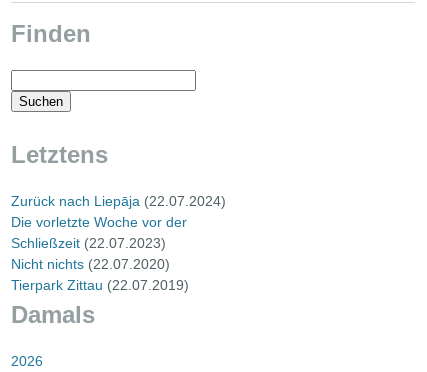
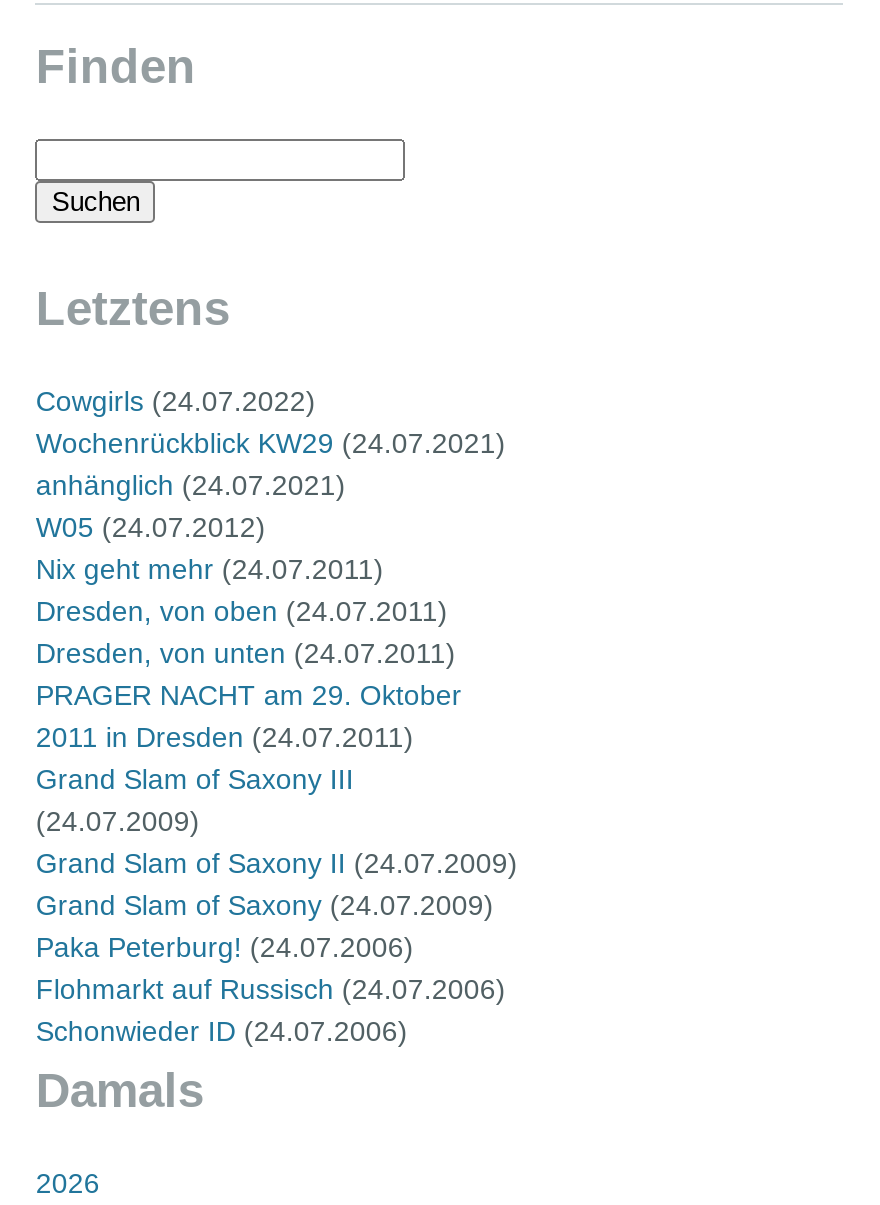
[11,193,226,293] Zurück nach Liepāja (22.07.2024) | Die vorletzte Woche vor der | Schließzeit (22.07.2023) | Nicht nichts (22.07.2020) | Tierpark Zittau (22.07.2019) -> [36,386,518,1048] Cowgirls (24.07.2022) | Wochenrückblick KW29 (24.07.2021) | anhänglich (24.07.2021) | W05 (24.07.2012) | Nix geht mehr (24.07.2011) | Dresden, von oben (24.07.2011) | Dresden, von unten (24.07.2011) | PRAGER NACHT am 29. Oktober | 2011 in Dresden (24.07.2011) | Grand Slam of Saxony III | (24.07.2009) | Grand Slam of Saxony II (24.07.2009) | Grand Slam of Saxony (24.07.2009) | Paka Peterburg! (24.07.2006) | Flohmarkt auf Russisch (24.07.2006) | Schonwieder ID (24.07.2006)

